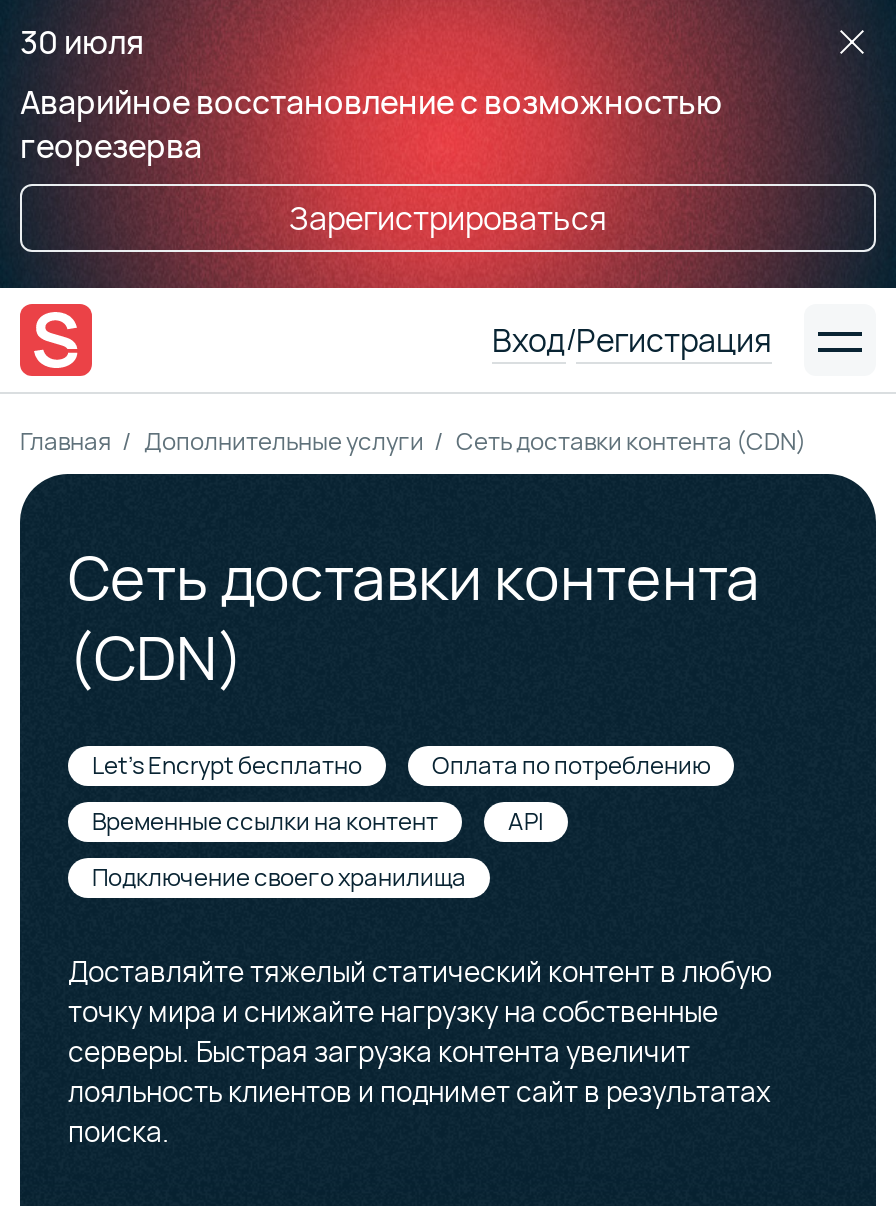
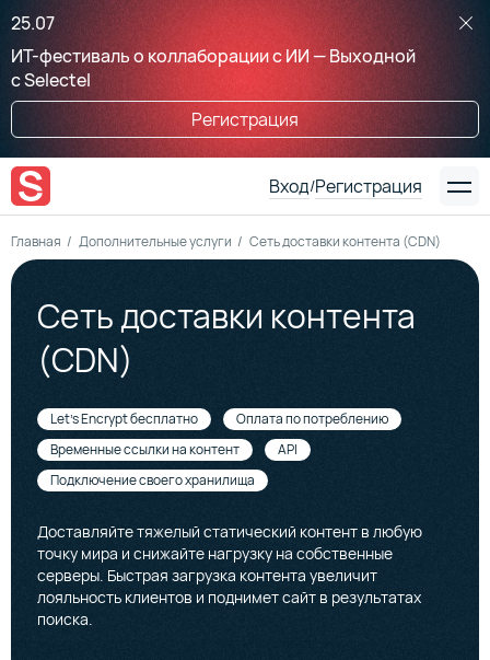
[20,20,722,168] 30 июля | Аварийное восстановление с возможностью | георезерва -> [11,11,416,92] 25.07 | ИТ-фестиваль о коллаборации с ИИ — Выходной | с Selectel
[289,196,607,240] Зарегистрироваться -> [191,107,299,131] Регистрация

